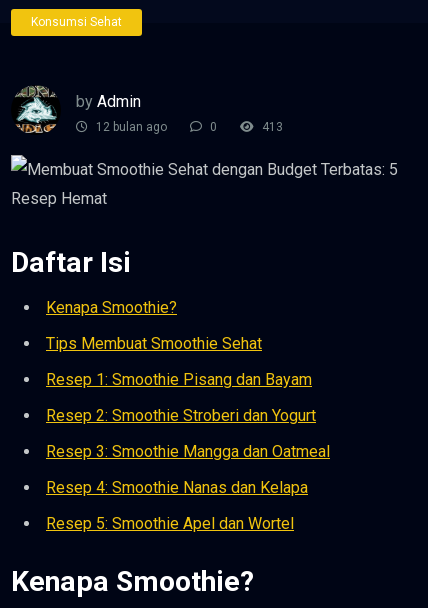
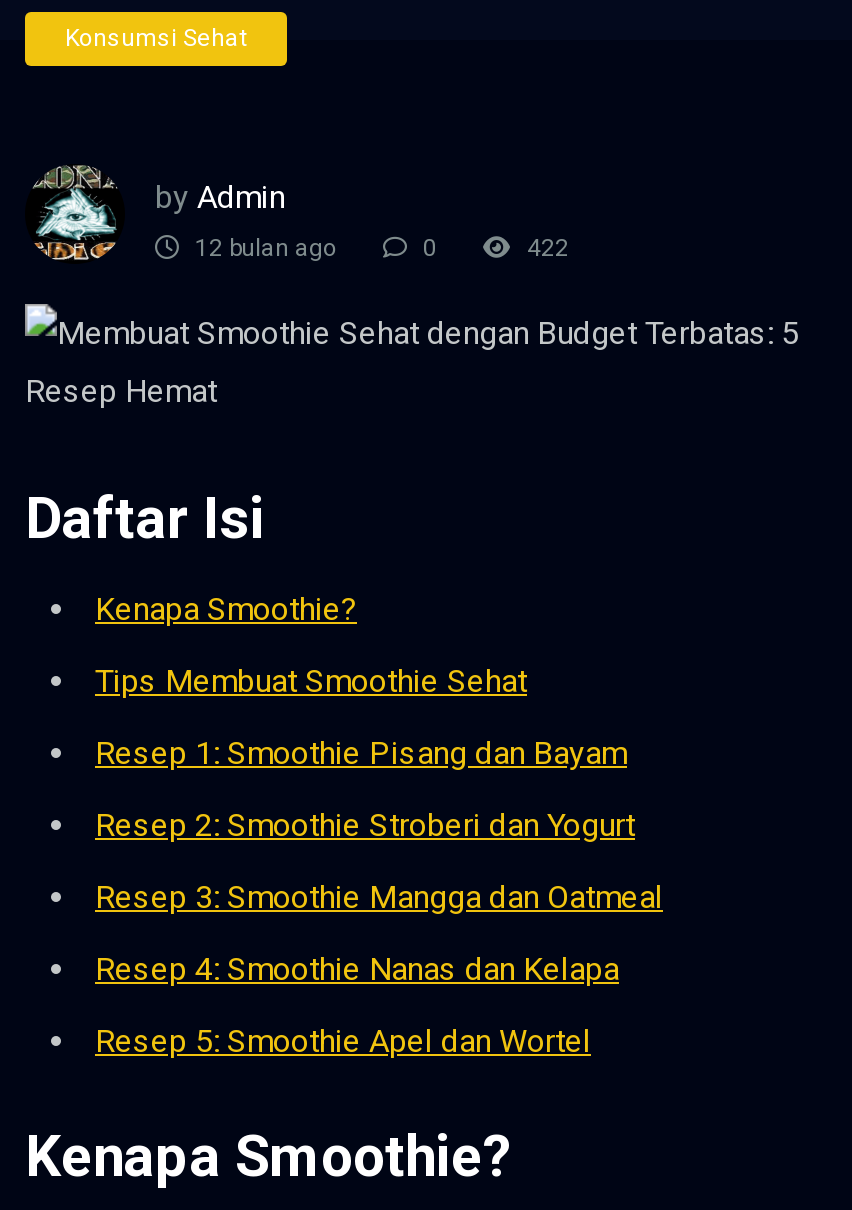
[259,120,283,134] 413 -> [521,234,569,262] 422

